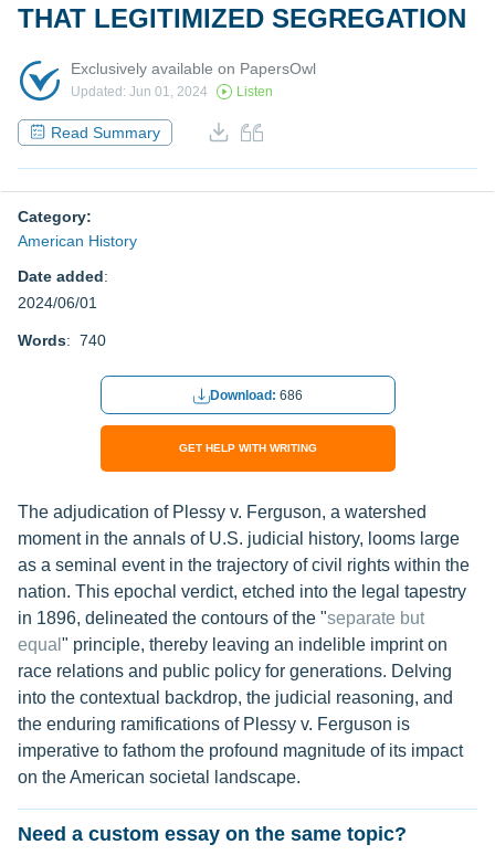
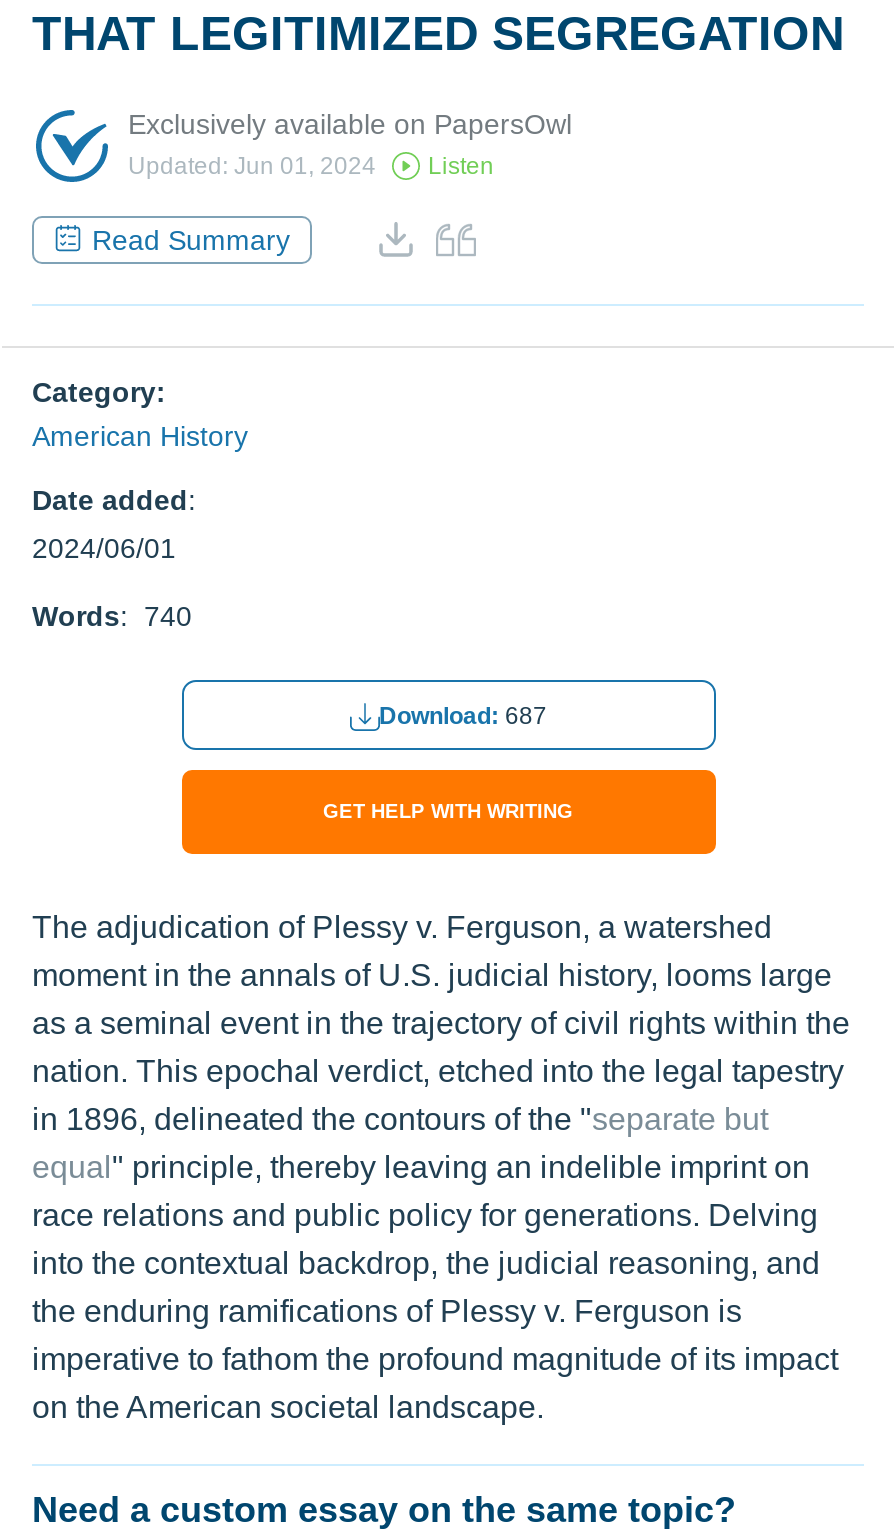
[209,388,302,404] Download: 686 -> [379,703,547,731] Download: 687

